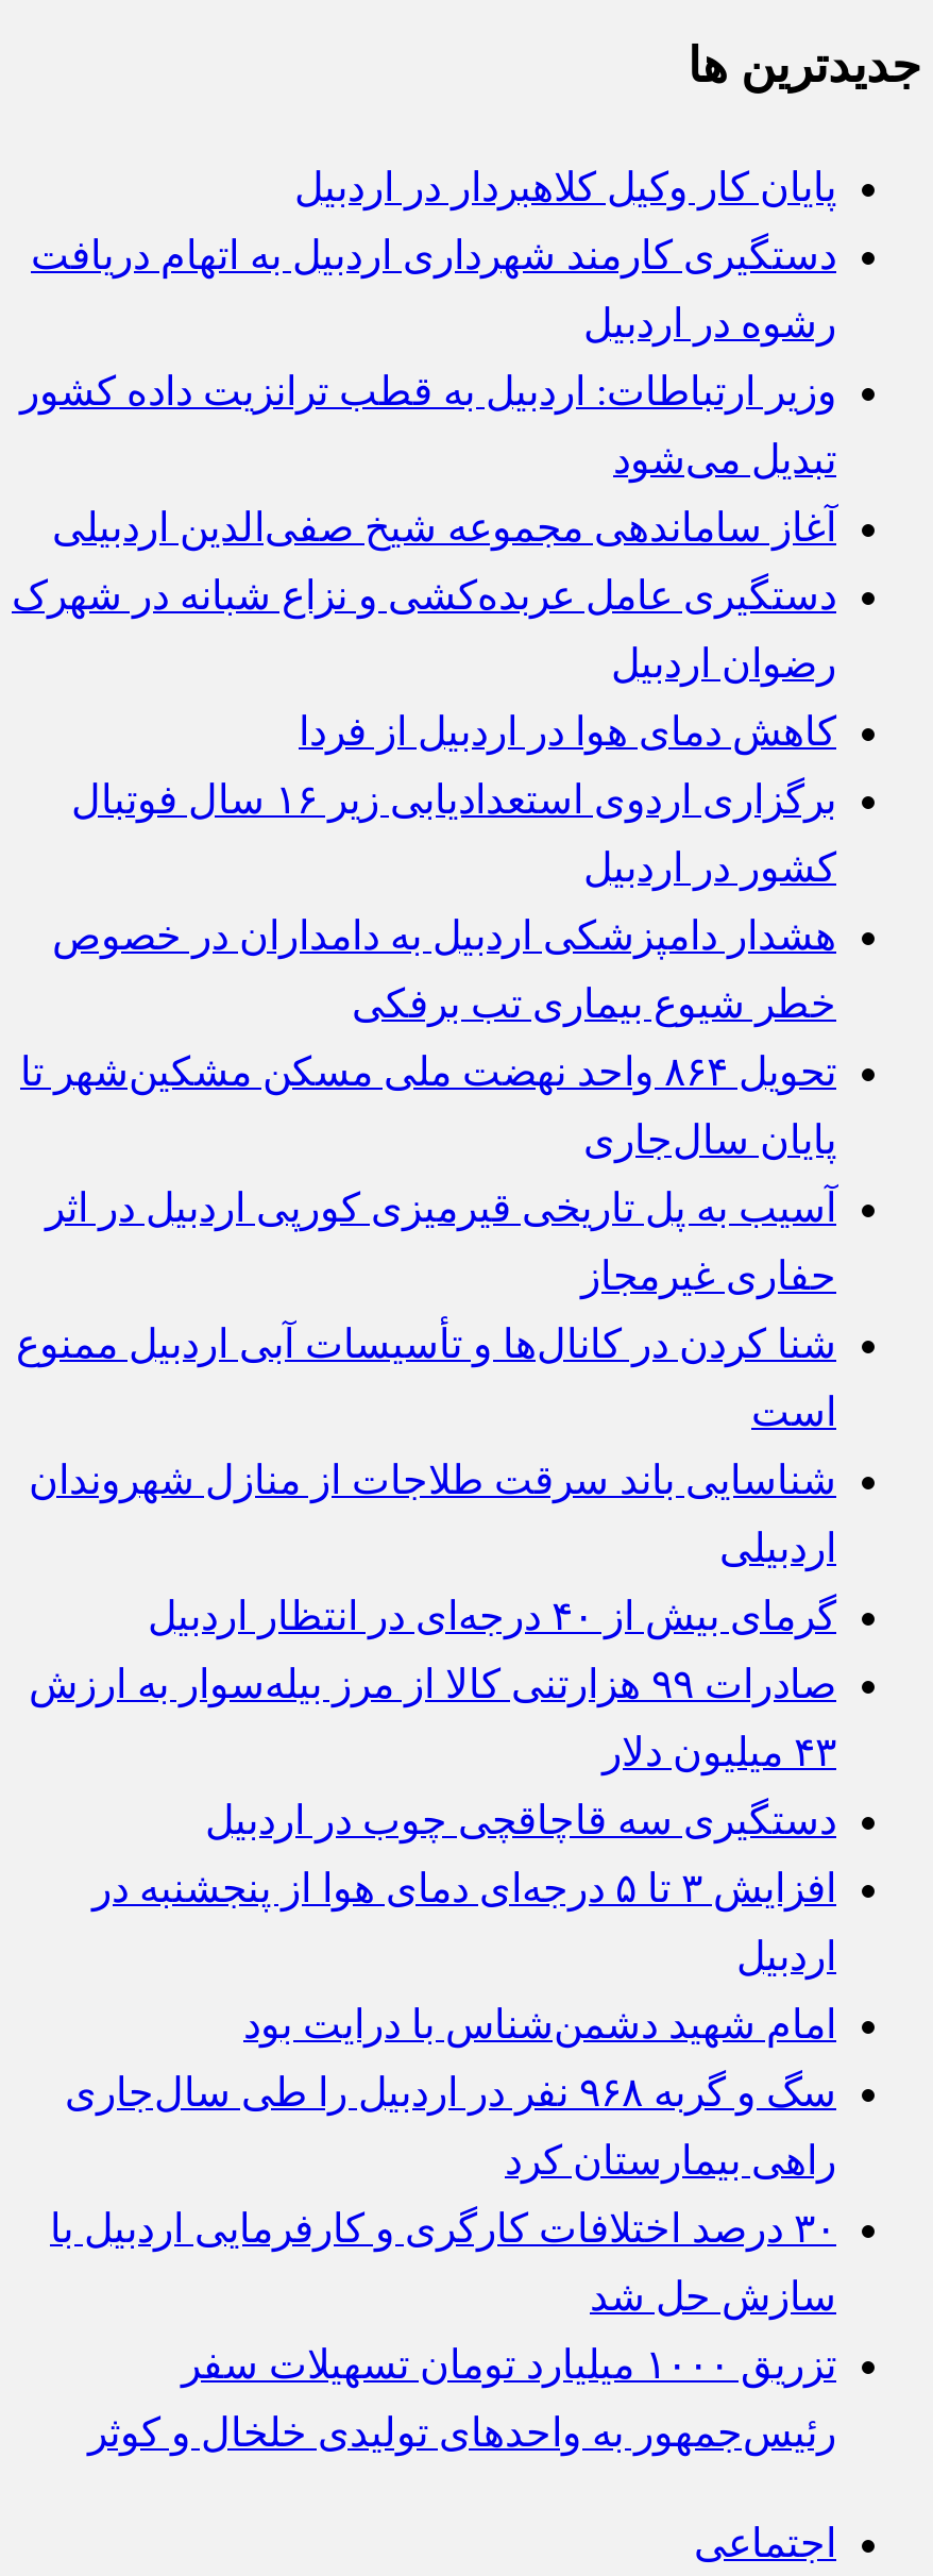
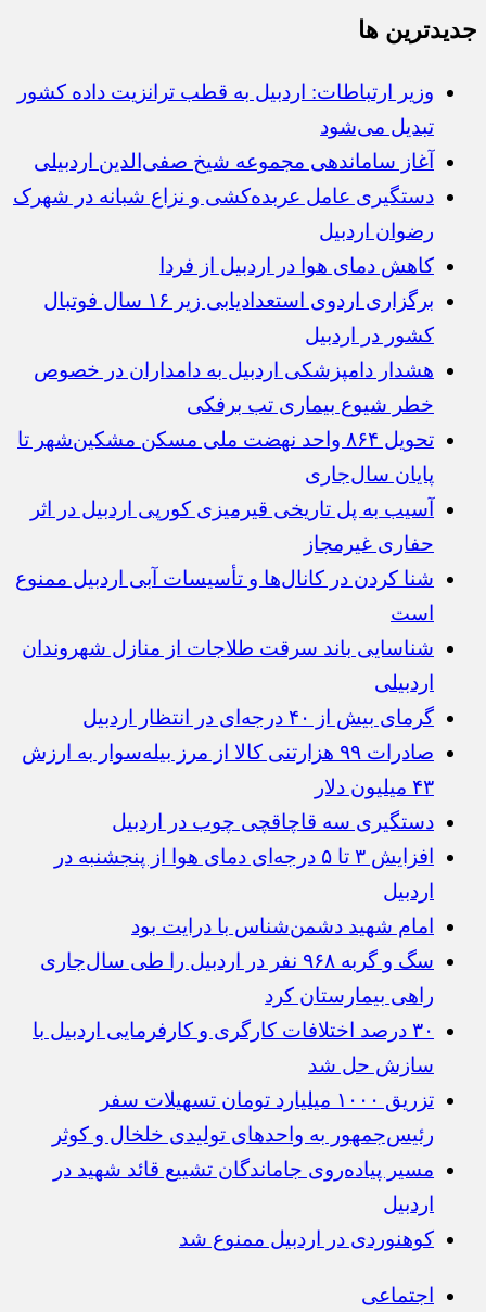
[31,166,836,346] پایان کار وکیل کلاهبردار در اردبیل | دستگیری کارمند شهرداری اردبیل به اتهام دریافت | رشوه در اردبیل -> none
moved [12,370,836,2456] -> [13,81,434,1146]: وزیر ارتباطات: اردبیل به قطب ترانزیت داده کشور | آغاز ساماندهی مجموعه شیخ صفی‌الدین اردبیلی | دستگیری عامل عربده‌کشی و نزاع شبانه در شهرک | ... | سازش حل شد | رئیس‌جمهور به واحدهای تولیدی خلخال و کوثر
none -> [53,1158,434,1251] مسیر پیاده‌روی جاماندگان تشییع قائد شهید در | اردبیل | کوهنوردی در اردبیل ممنوع شد

